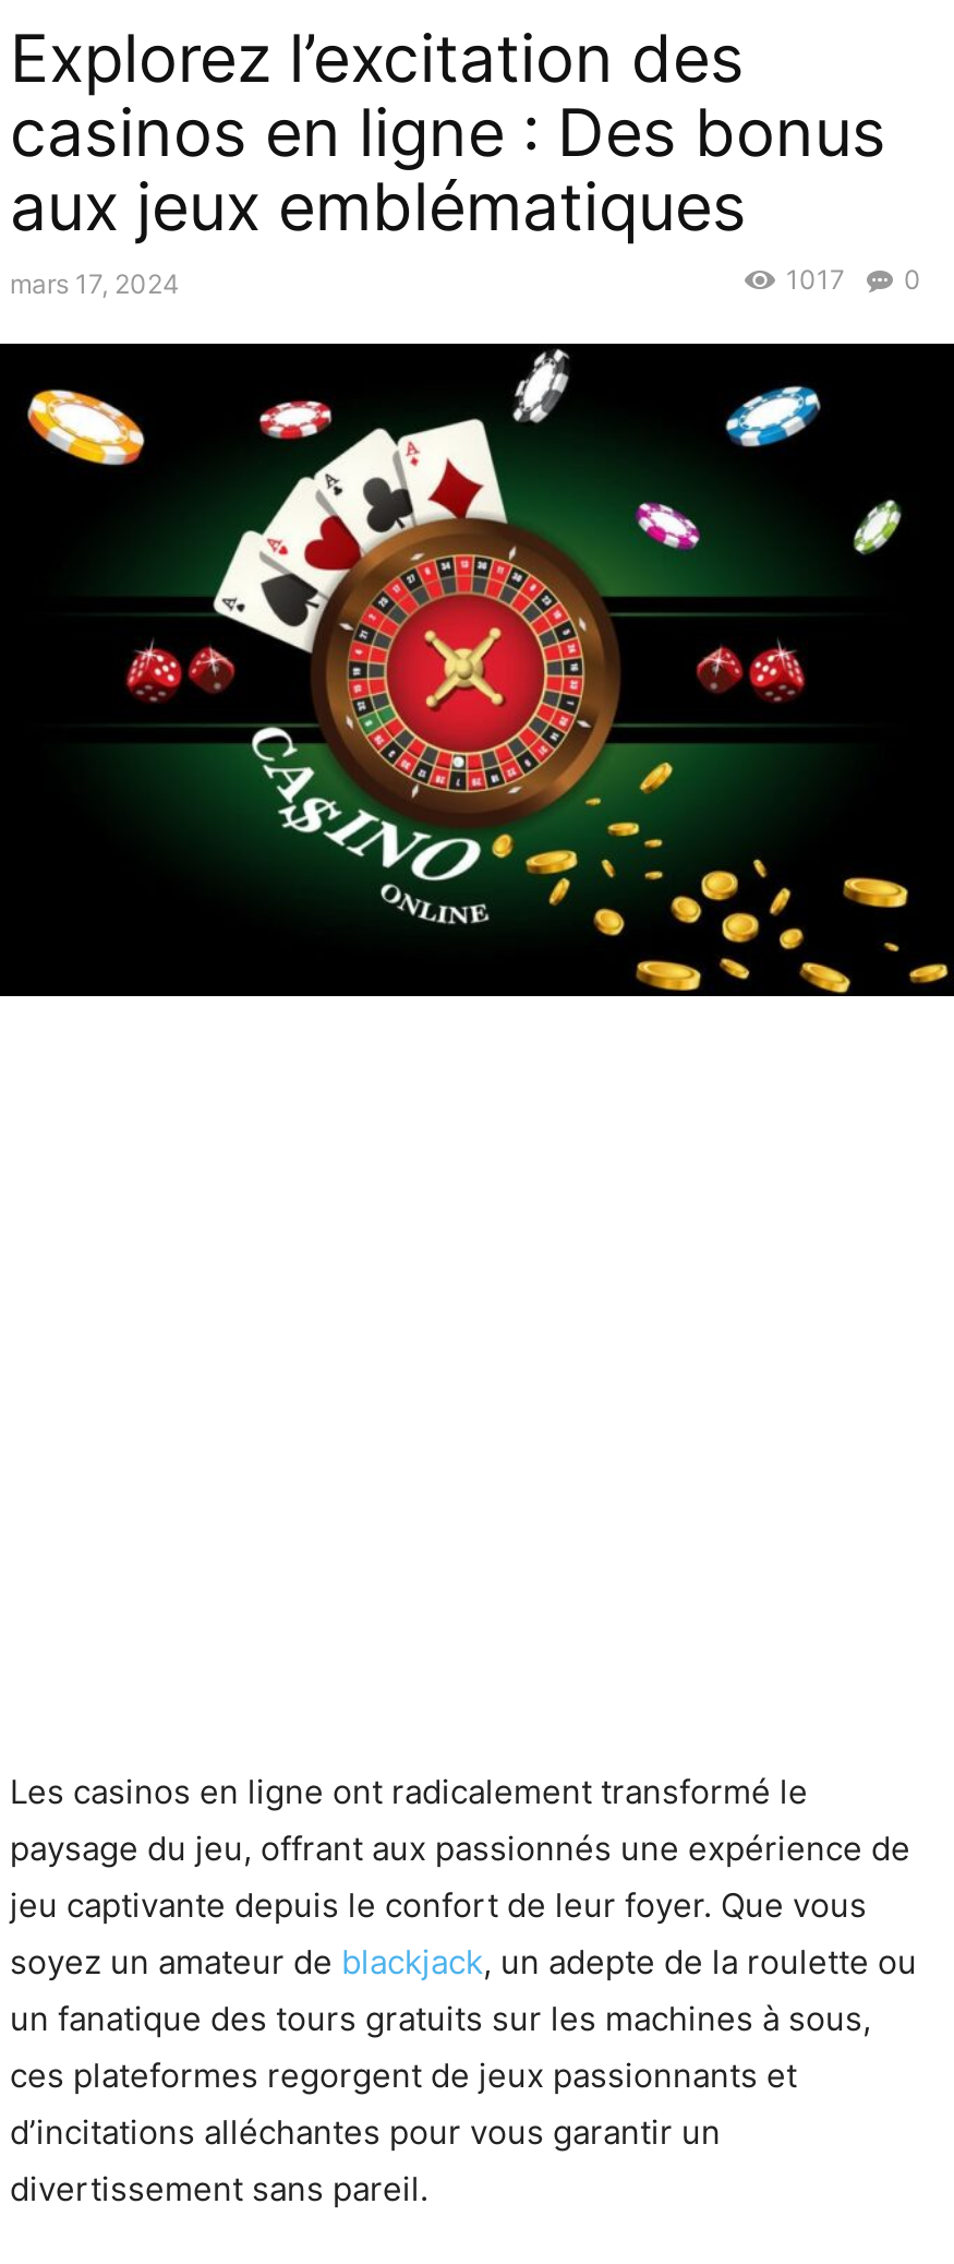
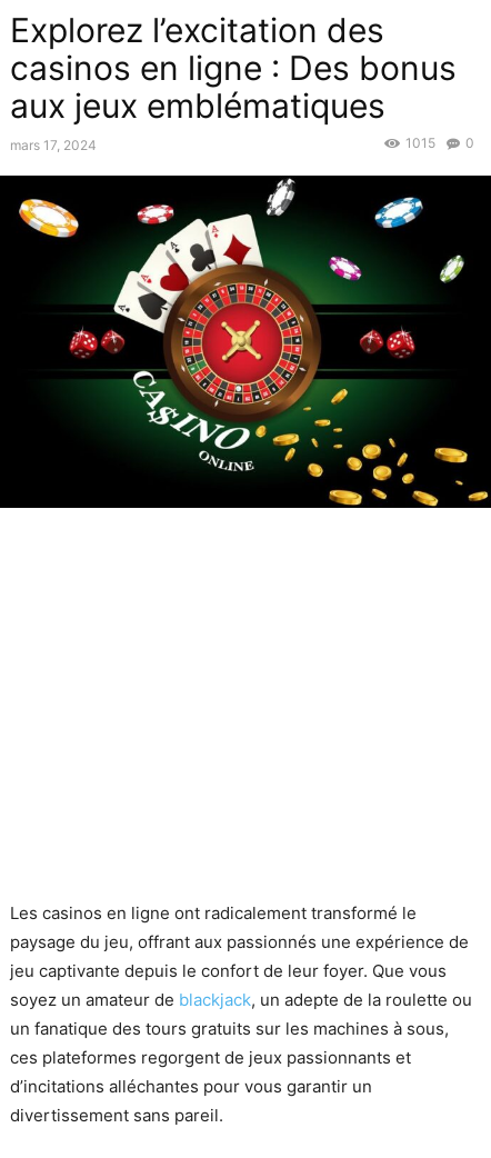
[786,263,921,296] 1017 0 -> [405,134,474,151] 1015 0

